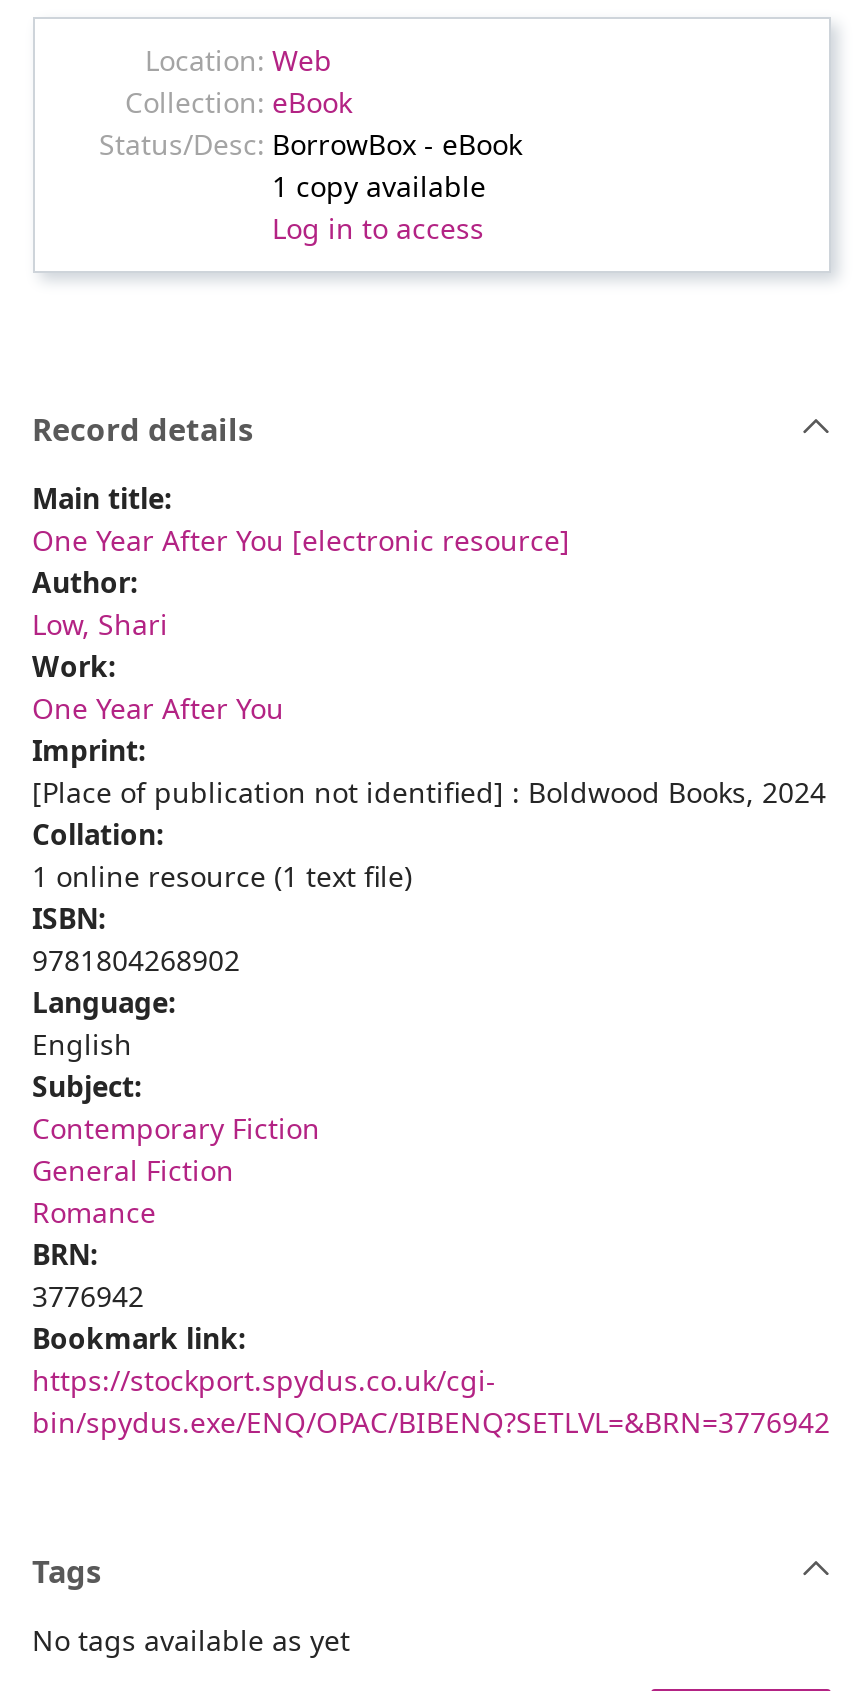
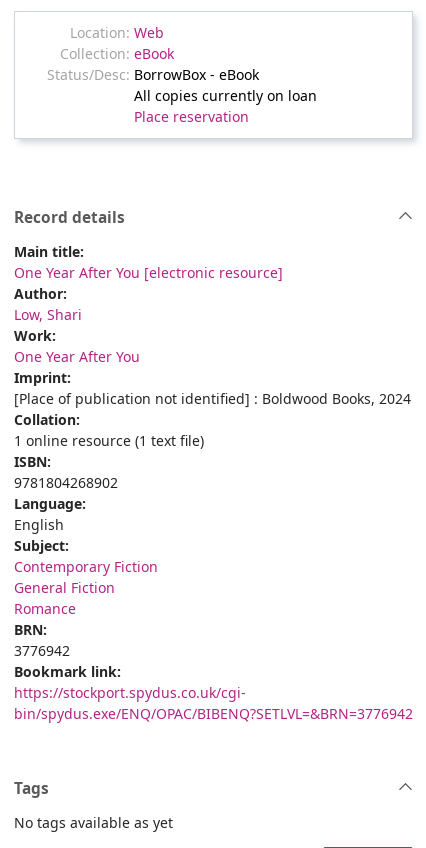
[272,167,486,247] 1 copy available | Log in to access -> [133,86,316,126] All copies currently on loan | Place reservation

